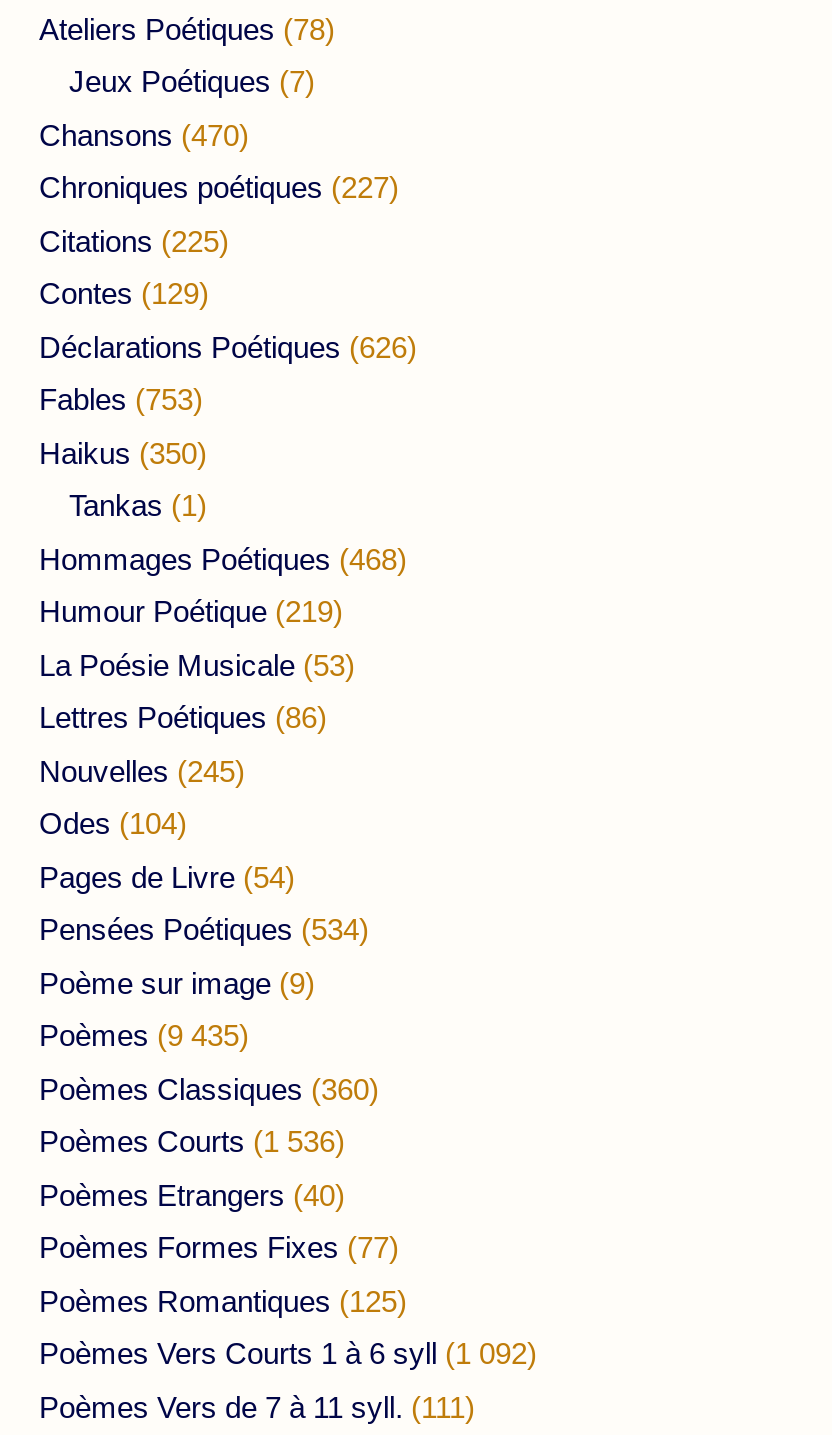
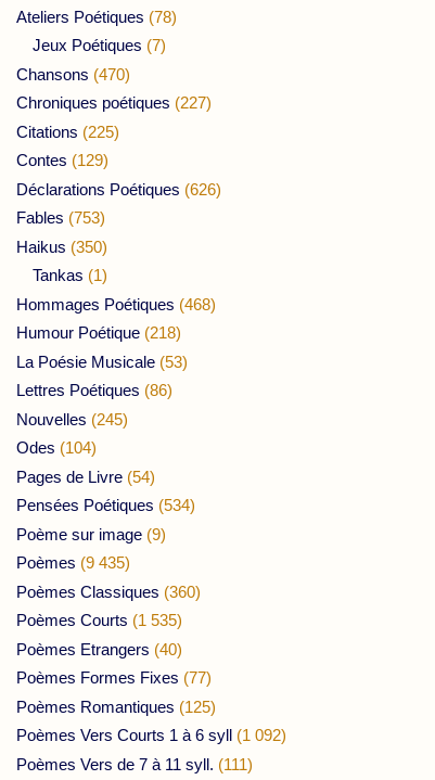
[39,595,343,629] Humour Poétique (219) -> [16,324,181,342] Humour Poétique (218)
[39,1125,345,1159] Poèmes Courts (1 536) -> [16,611,182,630] Poèmes Courts (1 535)

